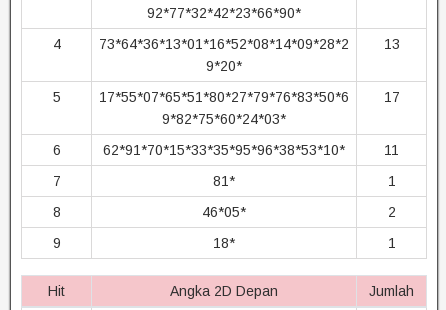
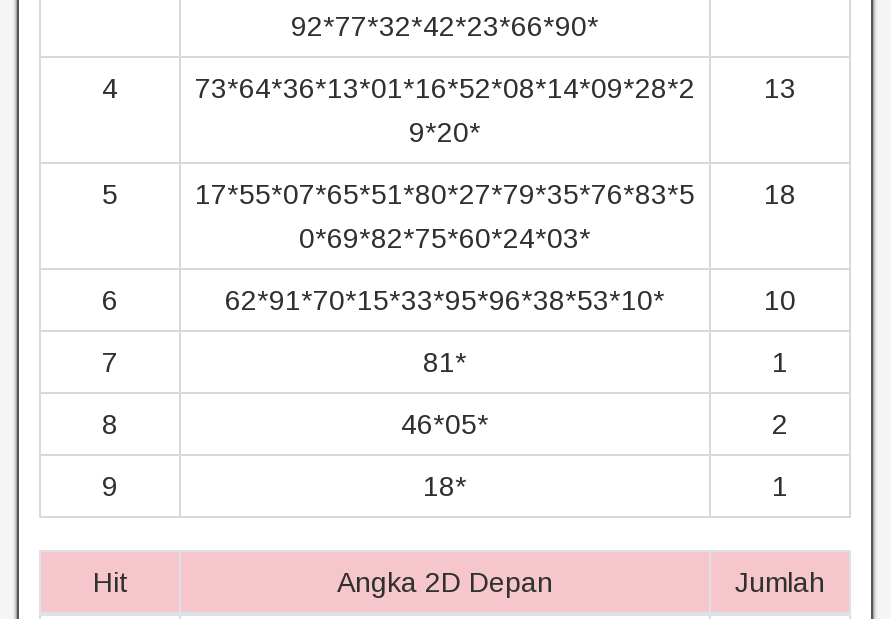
[99,89,349,105] 17*55*07*65*51*80*27*79*76*83*50*6 -> [195,178,695,210] 17*55*07*65*51*80*27*79*35*76*83*5
[383,89,399,105] 17 -> [764,178,796,210] 18
[162,111,286,127] 9*82*75*60*24*03* -> [299,222,591,254] 0*69*82*75*60*24*03*
[103,142,345,158] 62*91*70*15*33*35*95*96*38*53*10* -> [225,284,665,316] 62*91*70*15*33*95*96*38*53*10*
[384,142,399,158] 11 -> [764,284,796,316] 10

